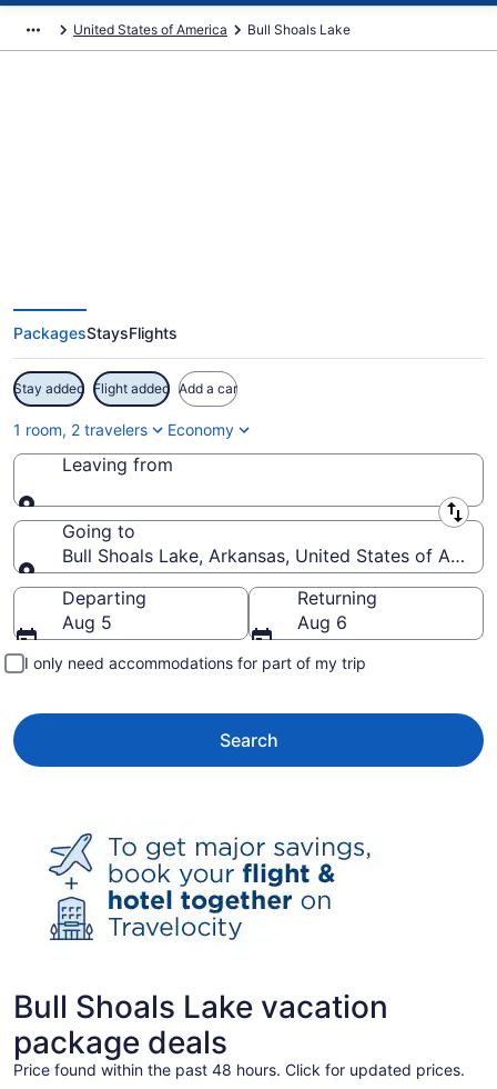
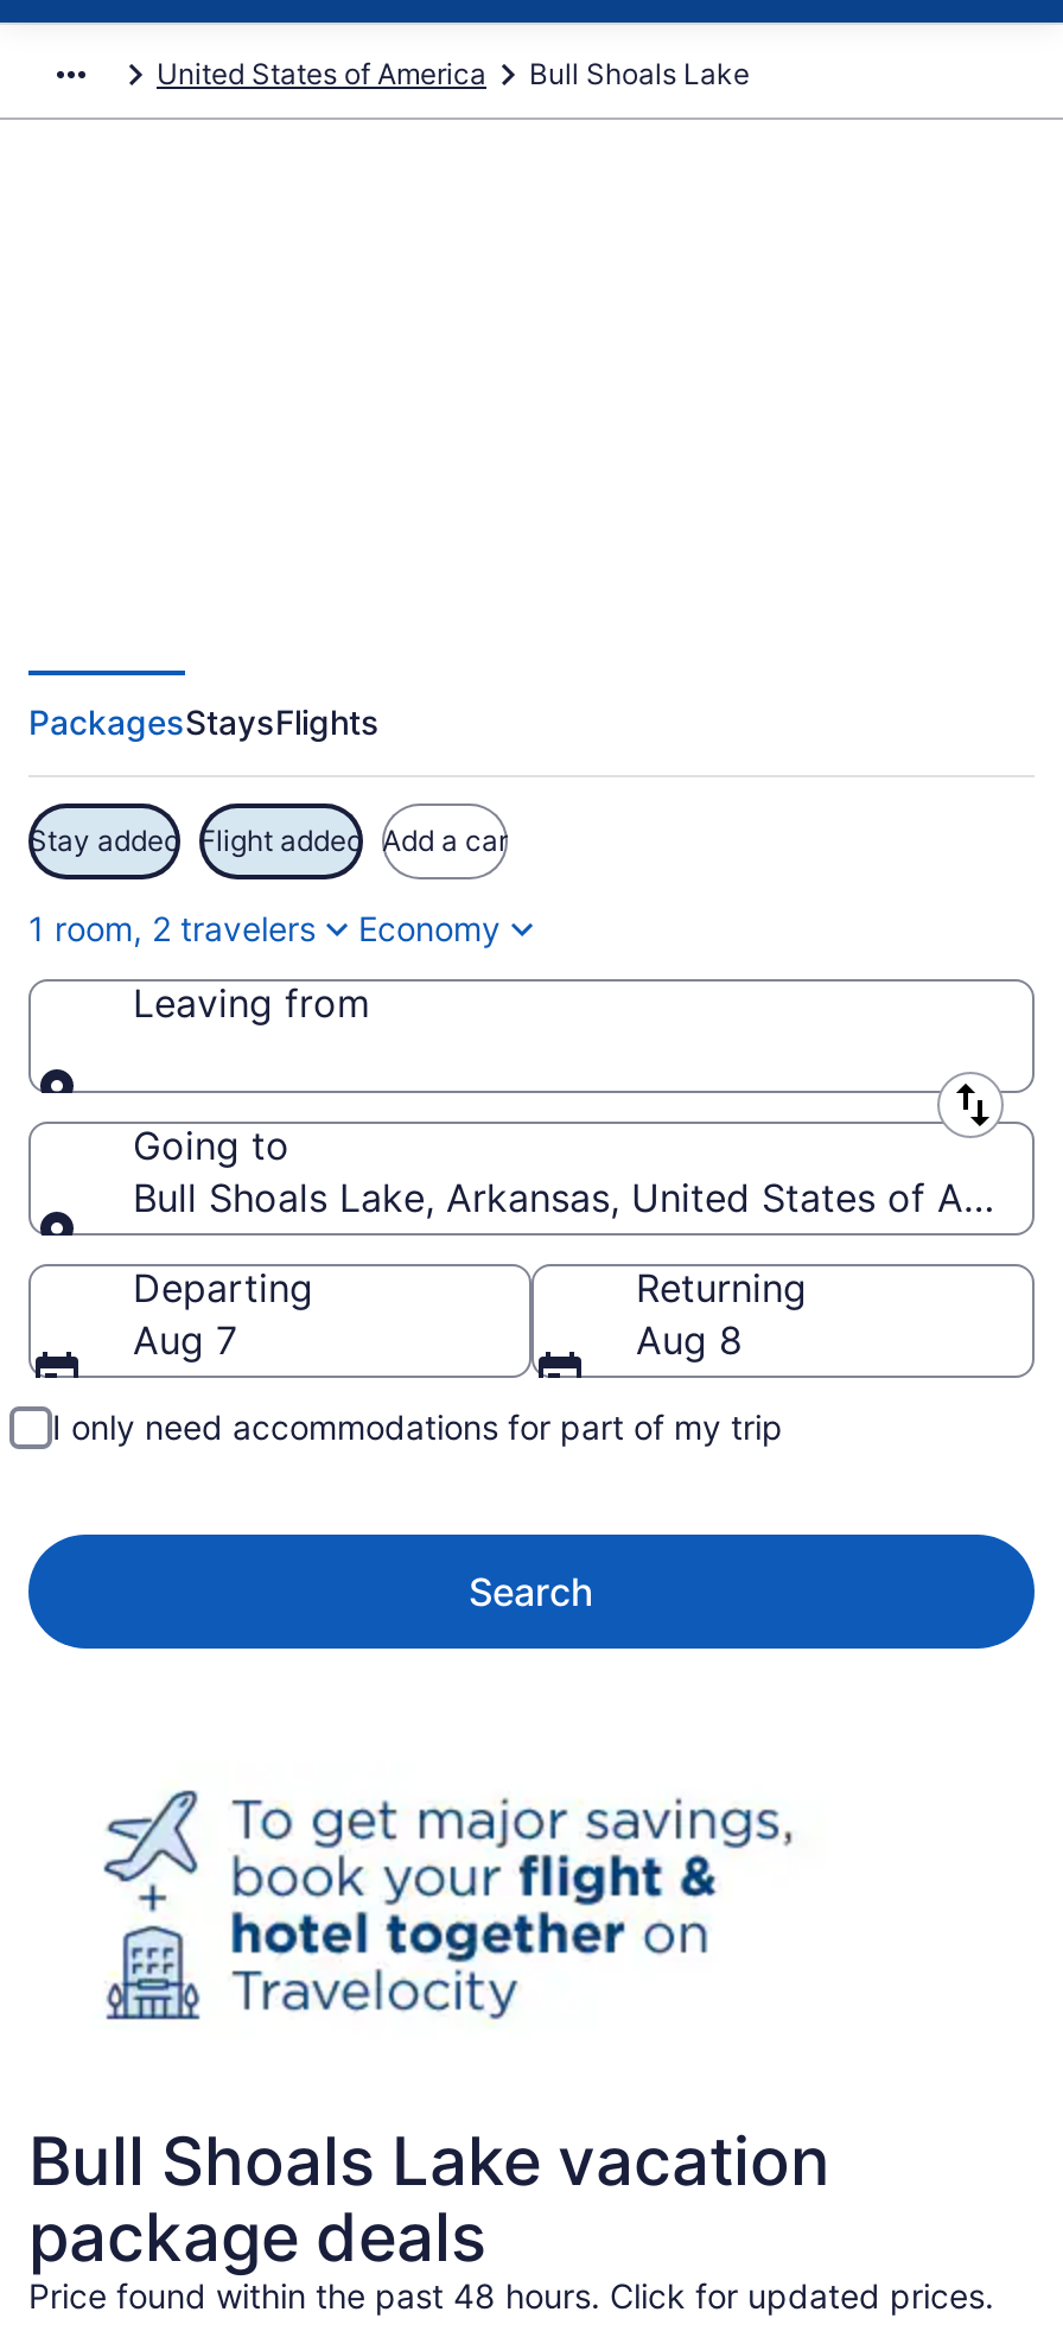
[62,611,112,633] Aug 5 -> [133,1316,237,1364] Aug 7
[297,611,347,633] Aug 6 -> [636,1316,743,1364] Aug 8

